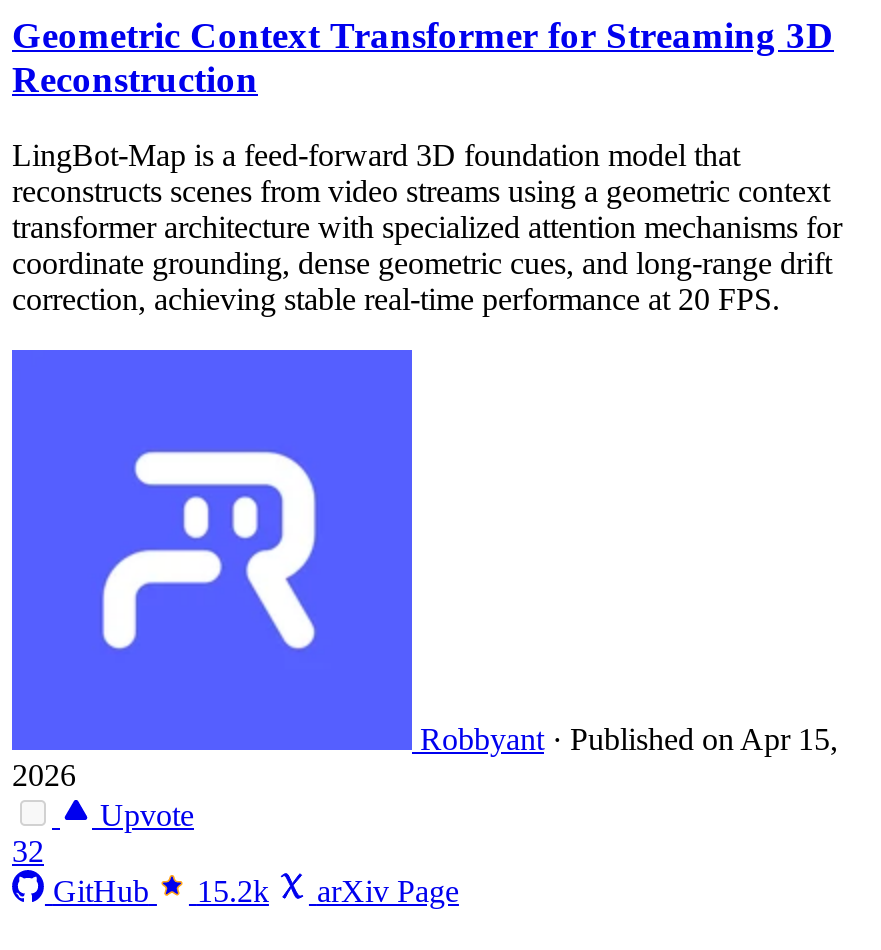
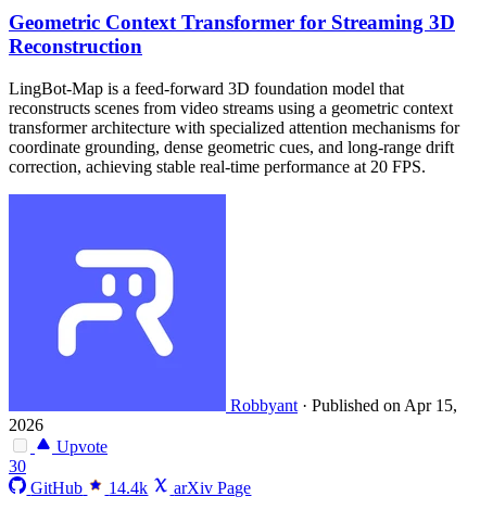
[12,835,44,869] 32 -> [9,456,26,475] 30
[53,875,459,909] GitHub 15.2k arXiv Page -> [31,478,251,496] GitHub 14.4k arXiv Page

